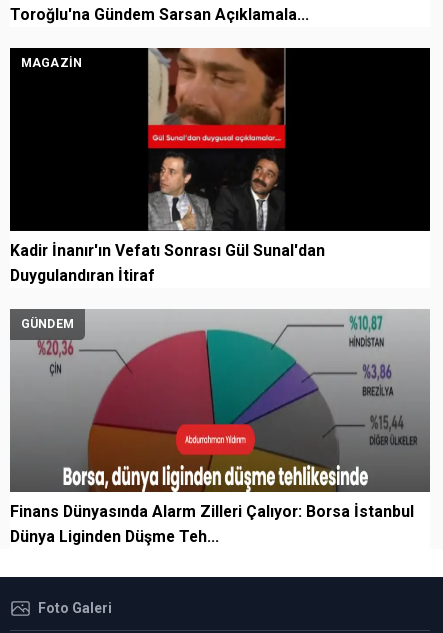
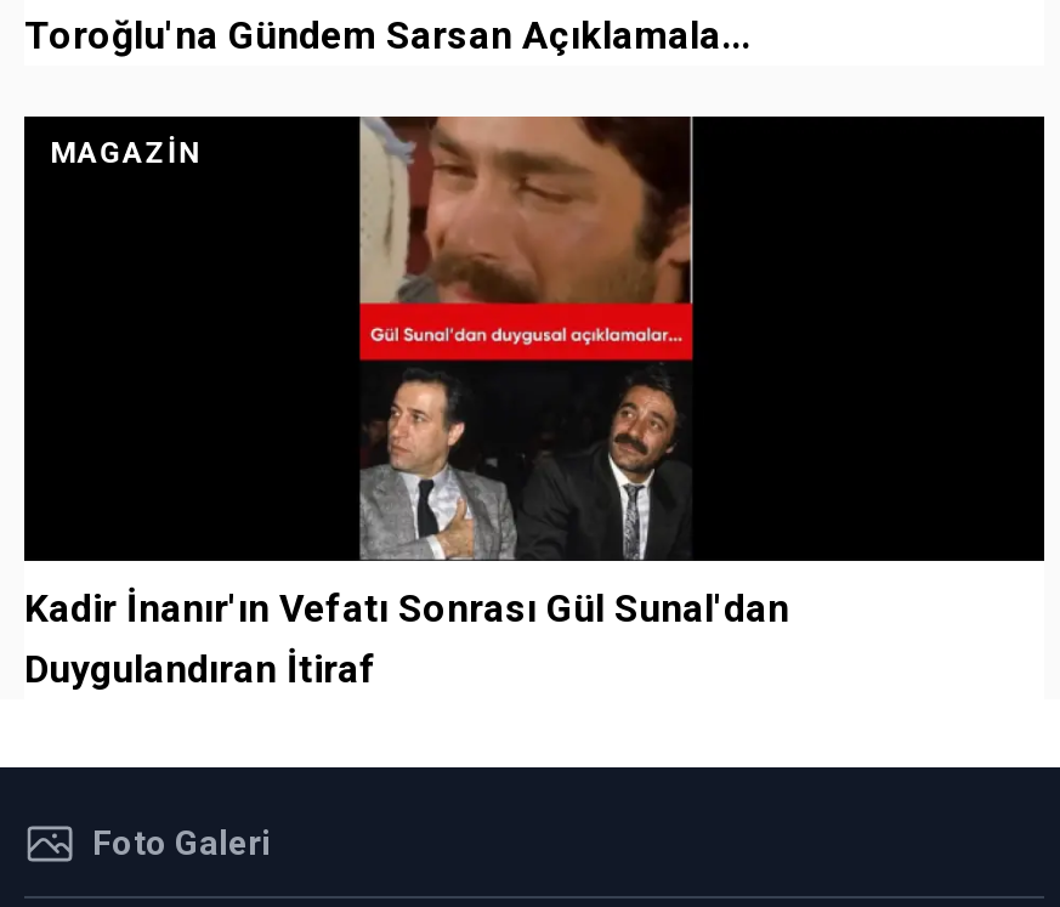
[10,309,430,493] [image] | GÜNDEM -> none
[10,502,414,546] Finans Dünyasında Alarm Zilleri Çalıyor: Borsa İstanbul | Dünya Liginden Düşme Teh... -> none

